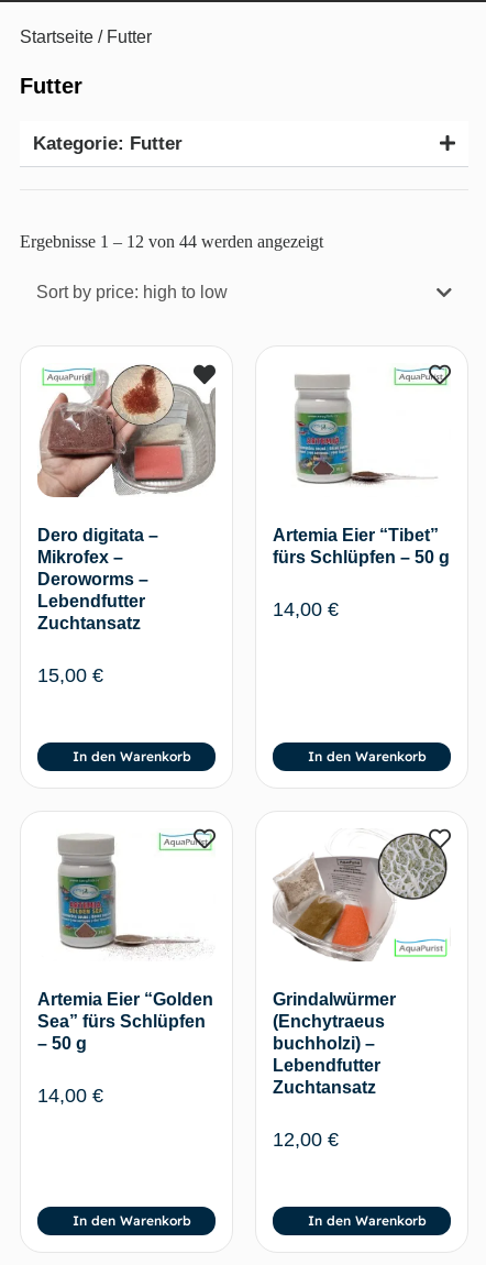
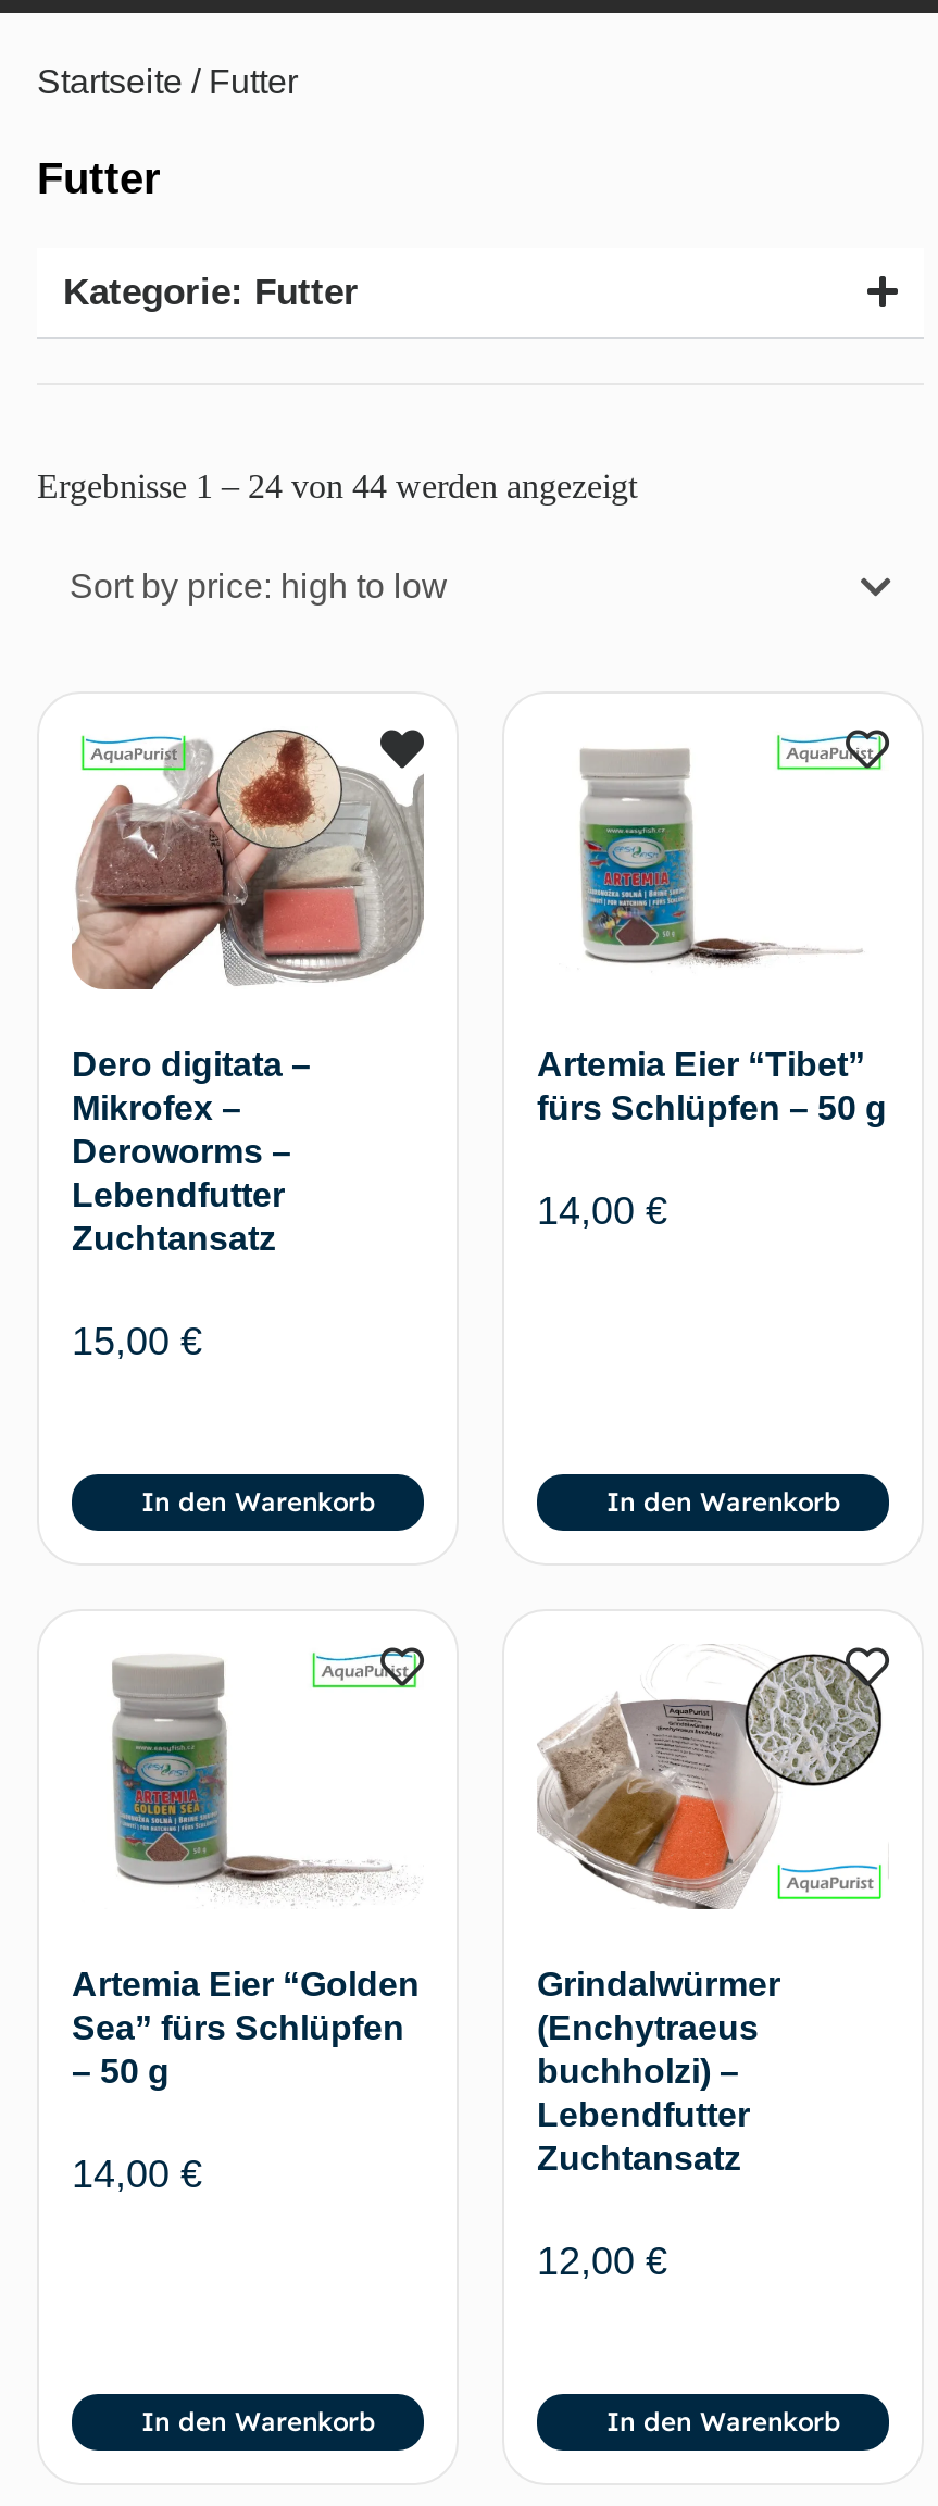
[20,232,323,251] Ergebnisse 1 – 12 von 44 werden angezeigt -> [37,467,637,504] Ergebnisse 1 – 24 von 44 werden angezeigt

